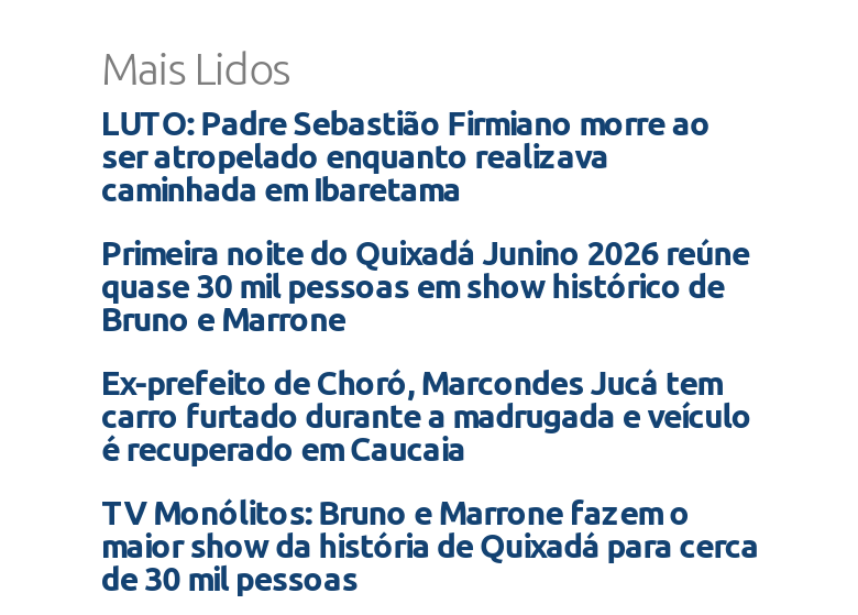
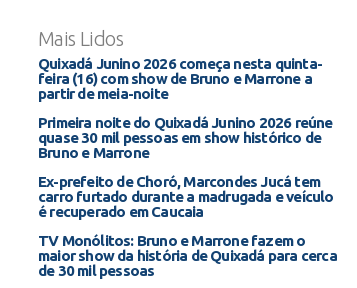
[101,105,710,208] LUTO: Padre Sebastião Firmiano morre ao | ser atropelado enquanto realizava | caminhada em Ibaretama -> [38,55,322,102] Quixadá Junino 2026 começa nesta quinta- | feira (16) com show de Bruno e Marrone a | partir de meia-noite

